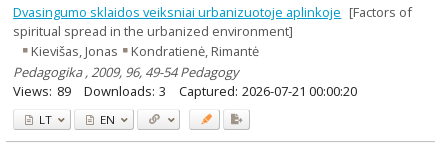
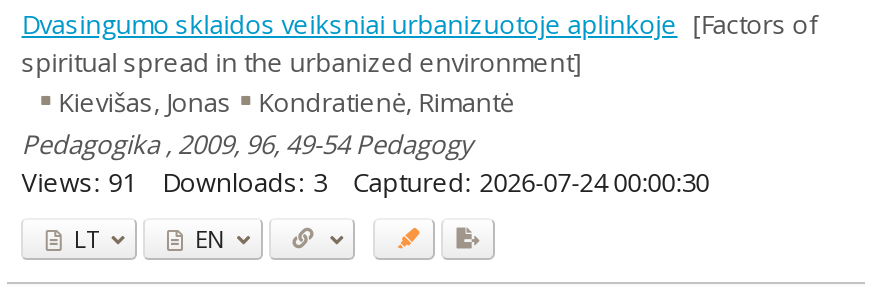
[13,81,71,99] Views: 89 -> [22,163,137,199] Views: 91
[179,81,357,99] Captured: 2026-07-21 00:00:20 -> [353,163,710,199] Captured: 2026-07-24 00:00:30

